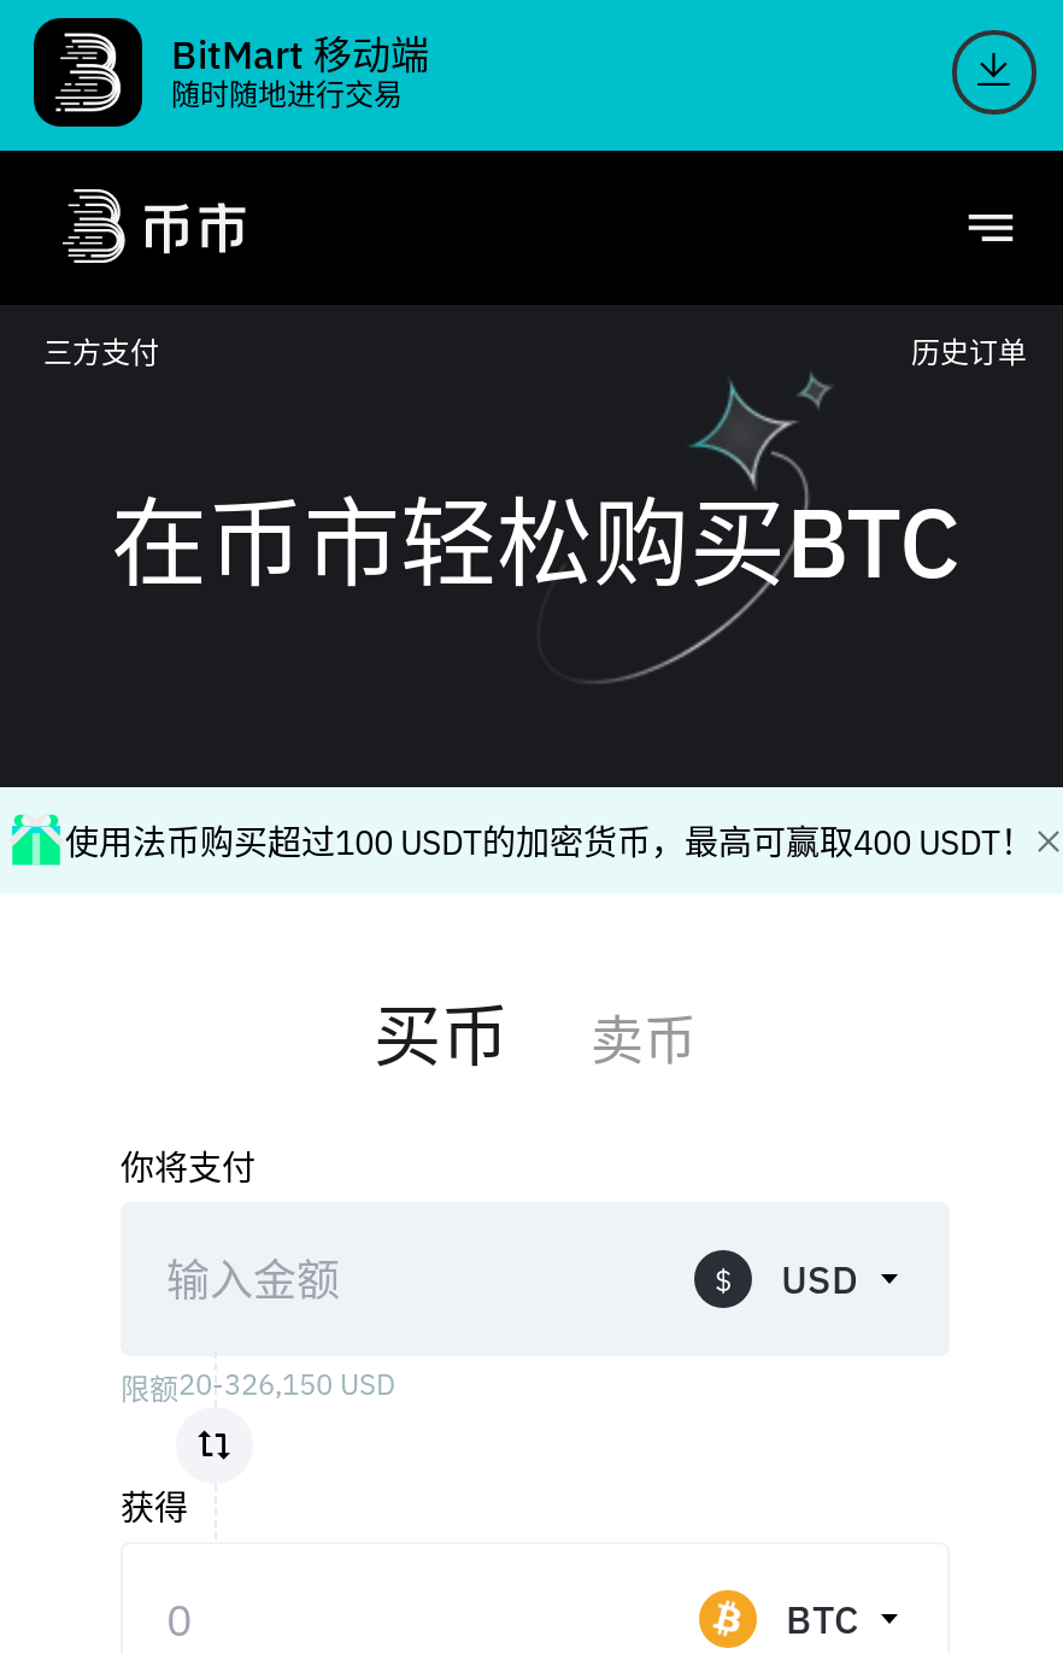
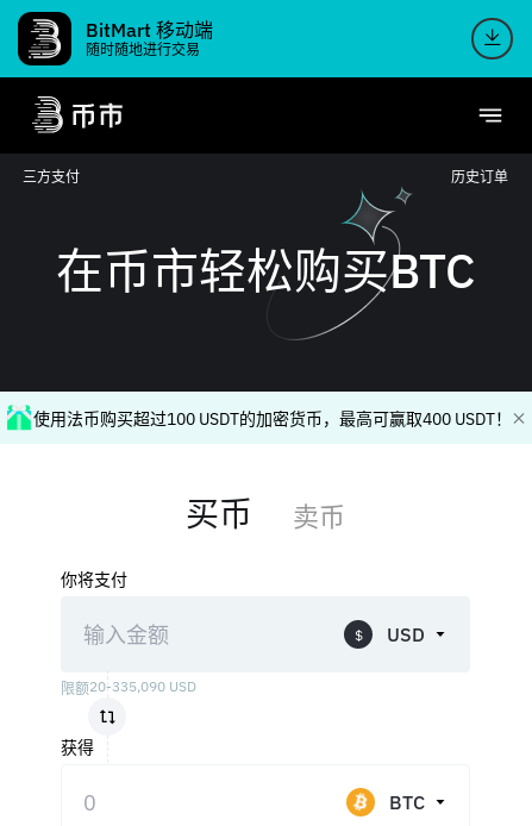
[121,1366,395,1407] 限额20-326,150 USD -> [61,677,196,697] 限额20-335,090 USD

